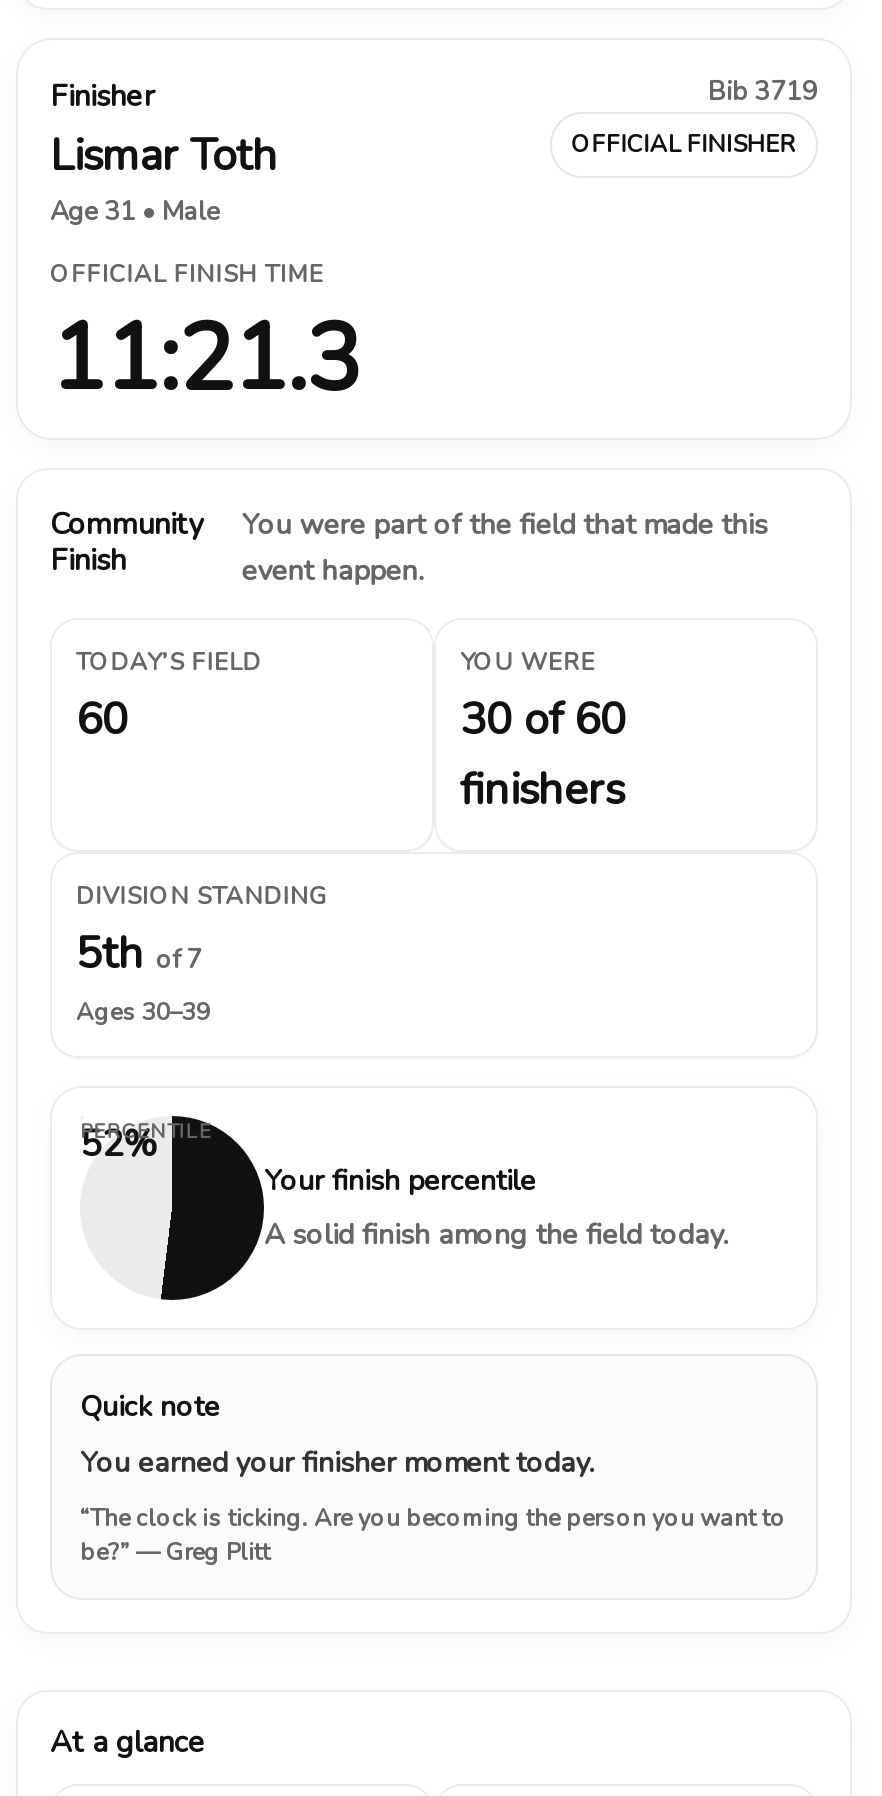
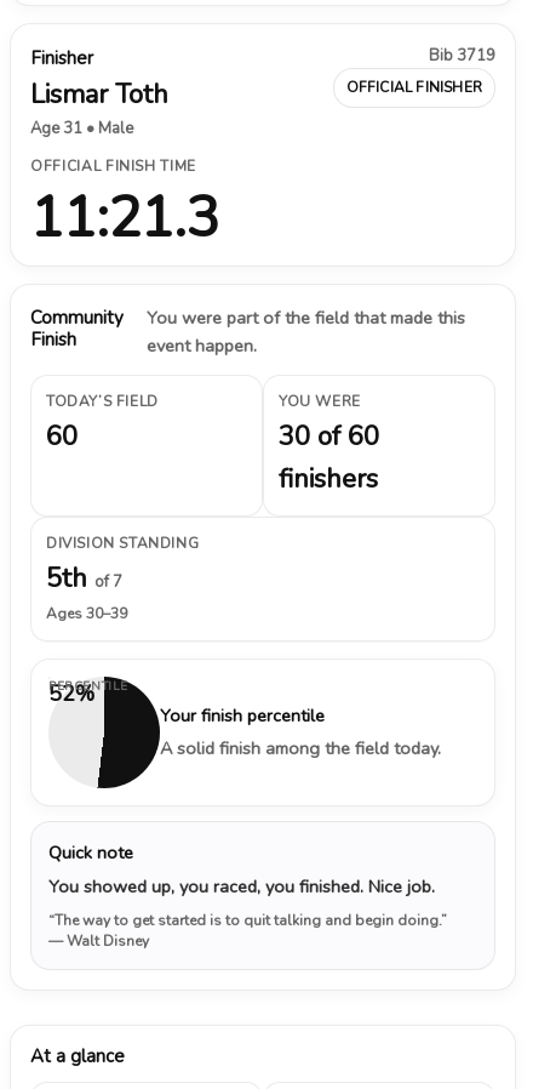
[80,1442,594,1482] You earned your finisher moment today. -> [48,874,435,898] You showed up, you raced, you finished. Nice job.
[80,1502,786,1568] “The clock is ticking. Are you becoming the person you want to | be?” — Greg Plitt -> [48,910,447,951] “The way to get started is to quit talking and begin doing.” | — Walt Disney

